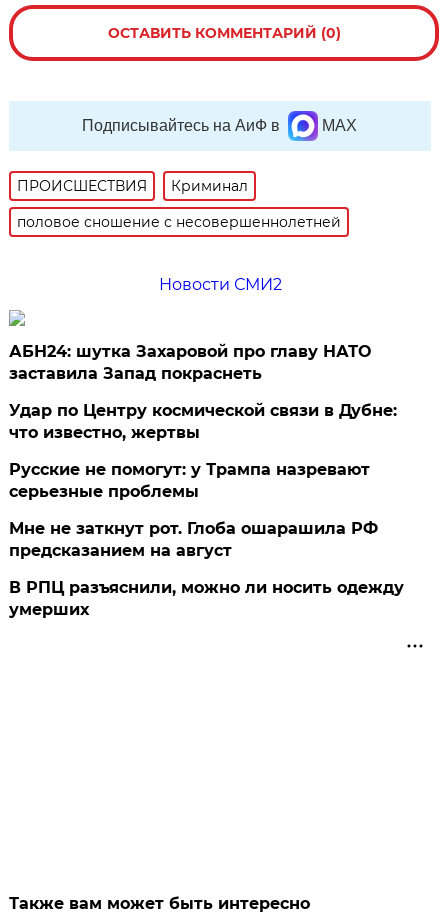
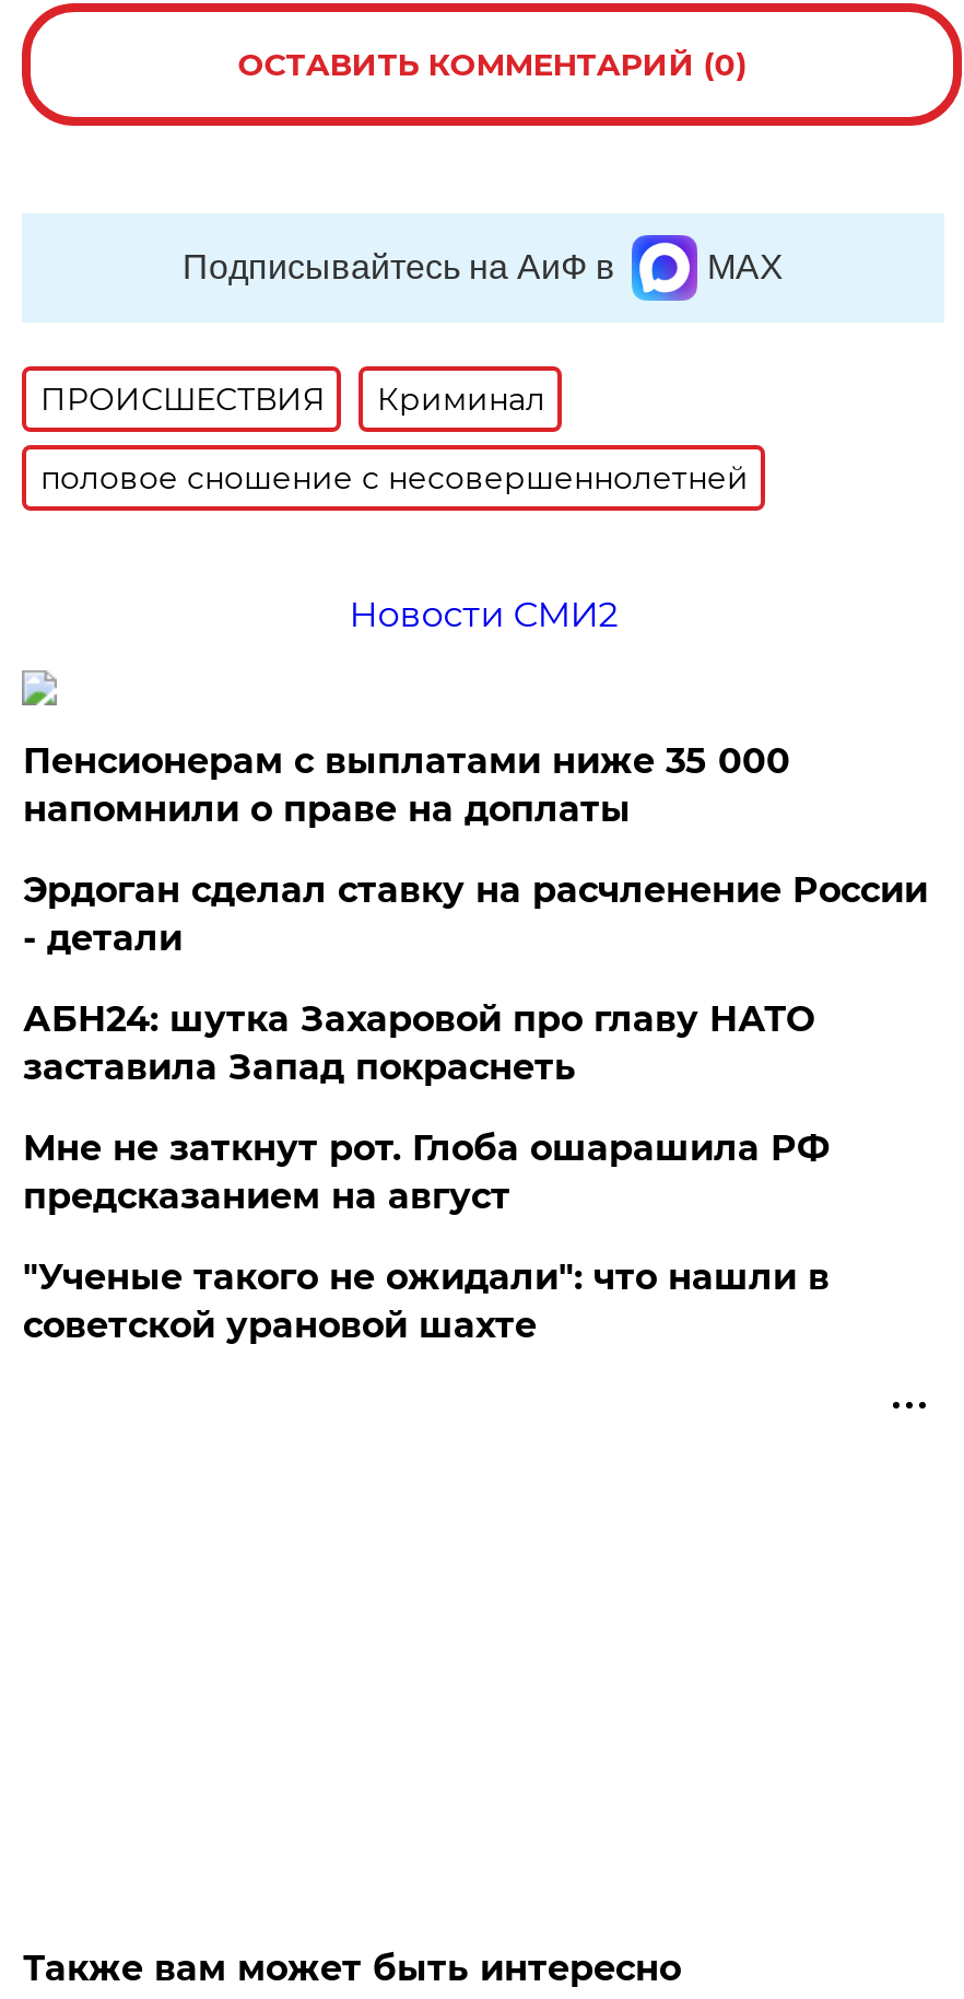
none -> [23,740,928,959] Пенсионерам с выплатами ниже 35 000 | напомнили о праве на доплаты | Эрдоган сделал ставку на расчленение России | - детали
moved [9,342,371,383] -> [23,998,814,1088]: АБН24: шутка Захаровой про главу НАТО | заставила Запад покраснеть
[9,401,397,501] Удар по Центру космической связи в Дубне: | что известно, жертвы | Русские не помогут: у Трампа назревают | серьезные проблемы -> none
[9,578,404,619] В РПЦ разъяснили, можно ли носить одежду | умерших -> [23,1256,829,1346] "Ученые такого не ожидали": что нашли в | советской урановой шахте

